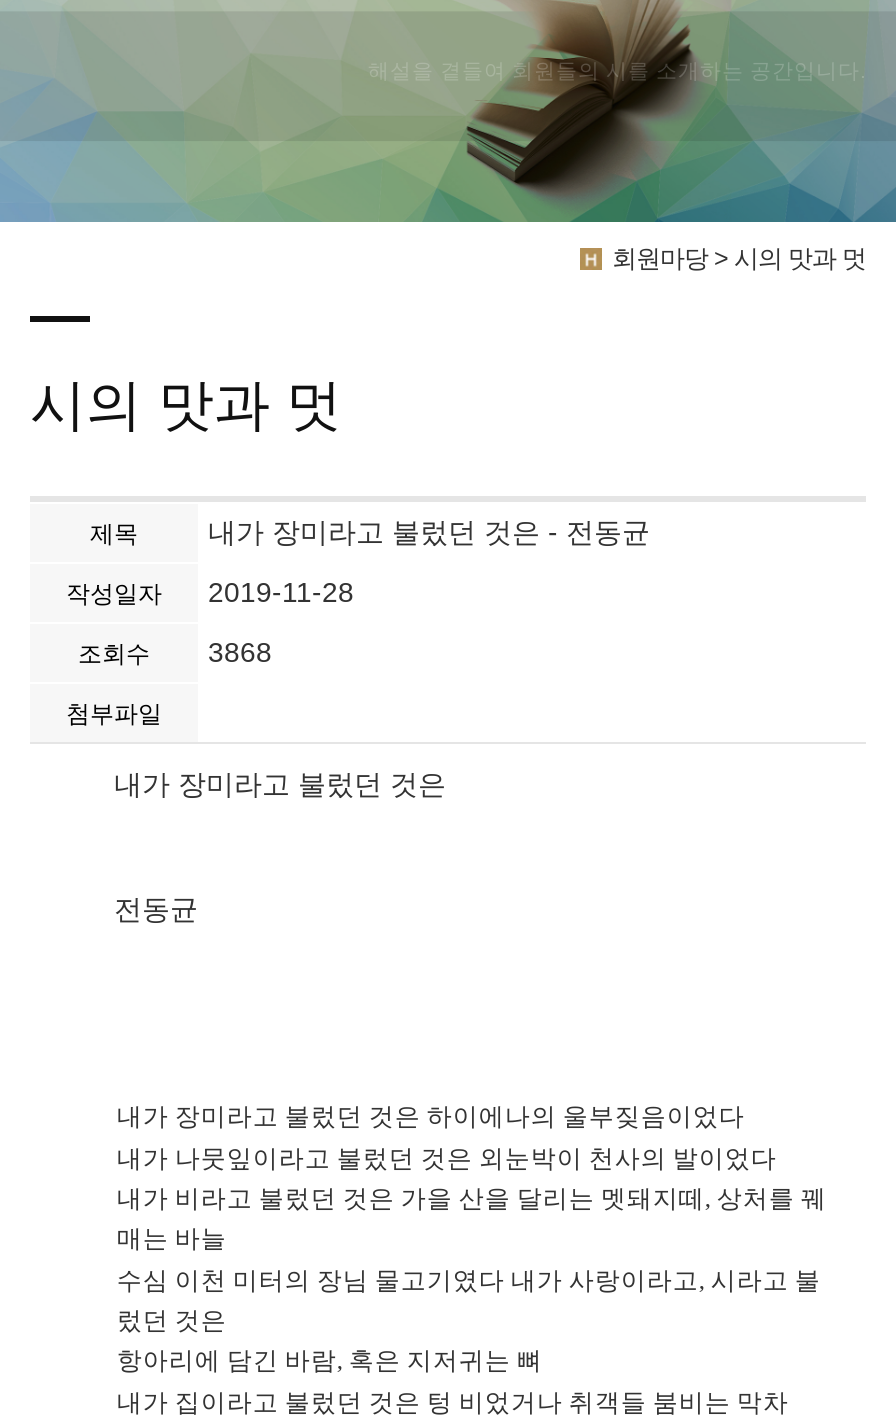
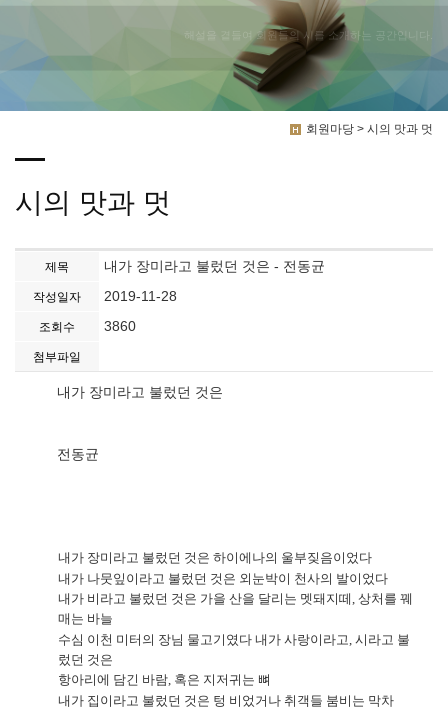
[208,637,272,669] 3868 -> [104,318,136,334] 3860

